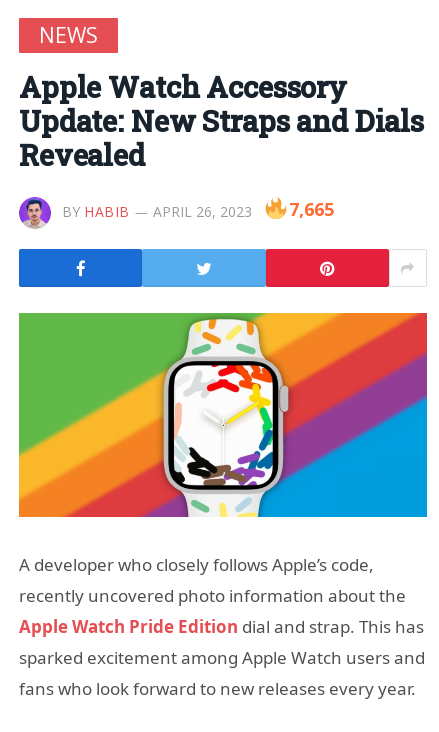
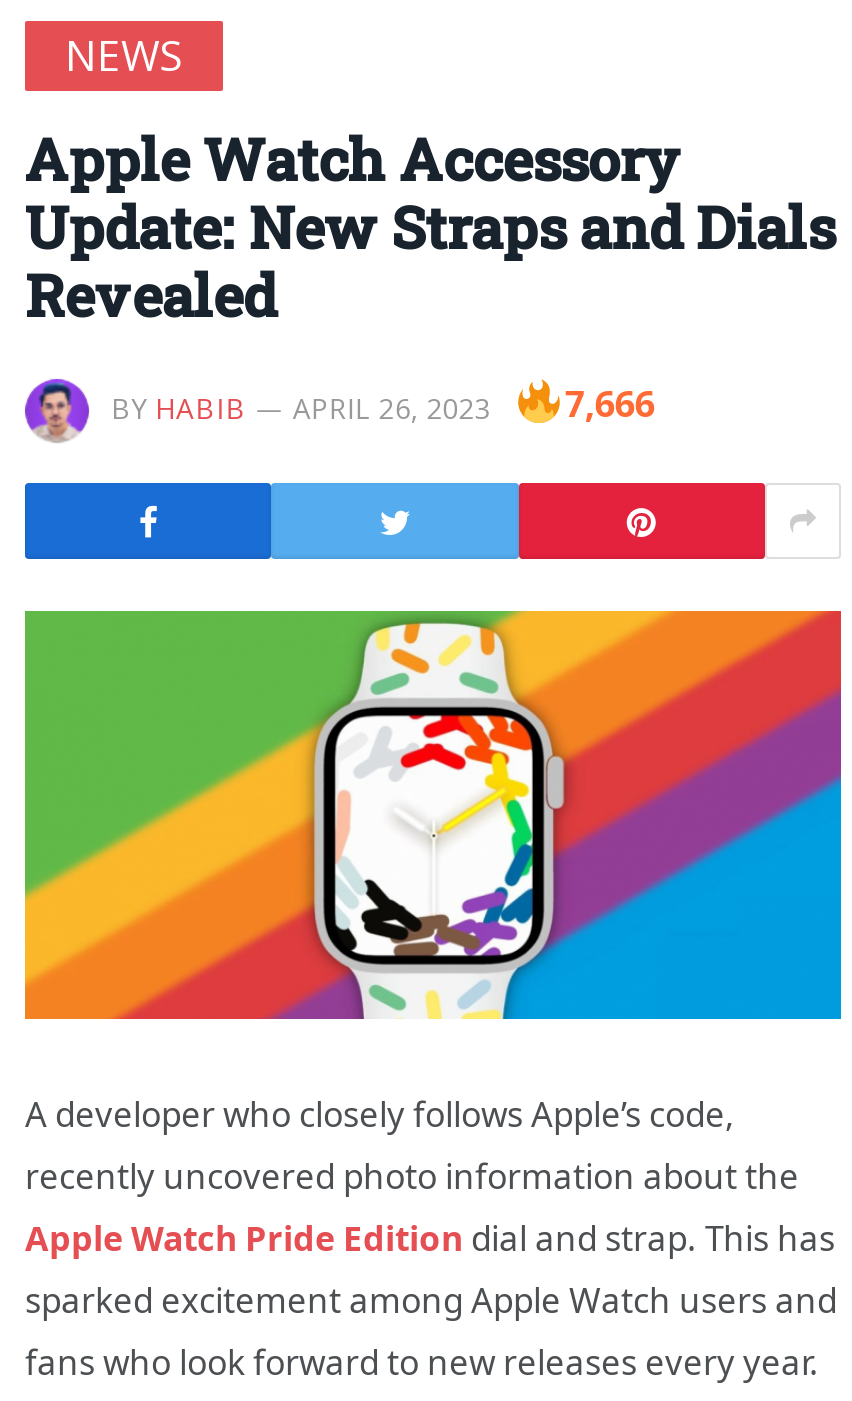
[62,196,334,221] BY HABIB APRIL 26, 2023 7,665 -> [111,378,655,427] BY HABIB APRIL 26, 2023 7,666

